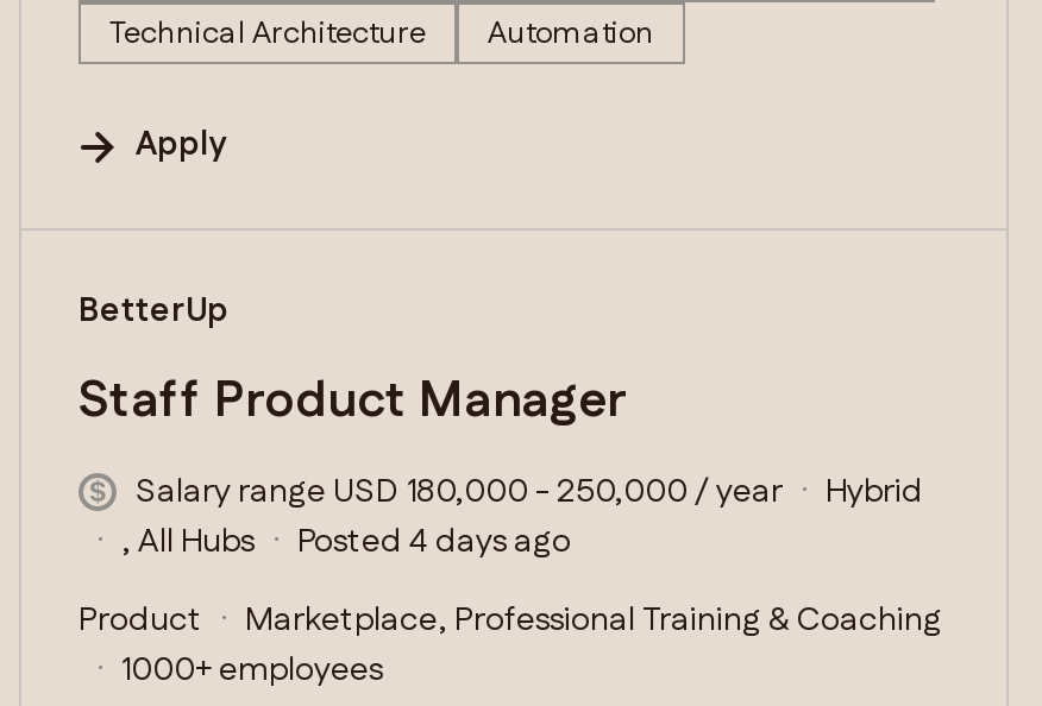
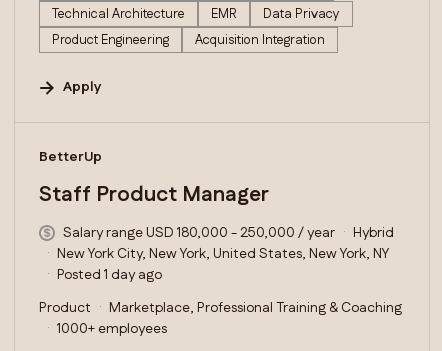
[488,12,654,55] Automation -> [52,5,340,49] EMR | Data Privacy | Product Engineering | Acquisition Integration
[121,518,571,566] , All Hubs | Posted 4 days ago -> [57,244,389,285] New York City, New York, United States, New York, NY | Posted 1 day ago

